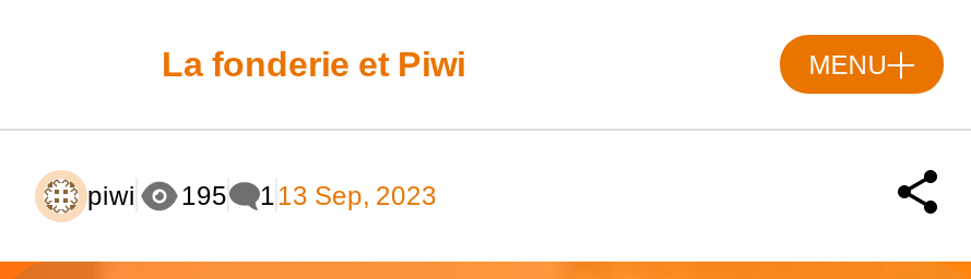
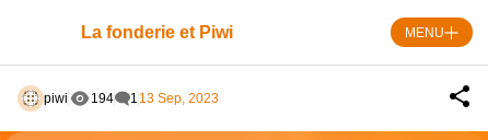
[87,180,437,210] piwi 195 1 13 Sep, 2023 -> [44,90,219,106] piwi 194 1 13 Sep, 2023

